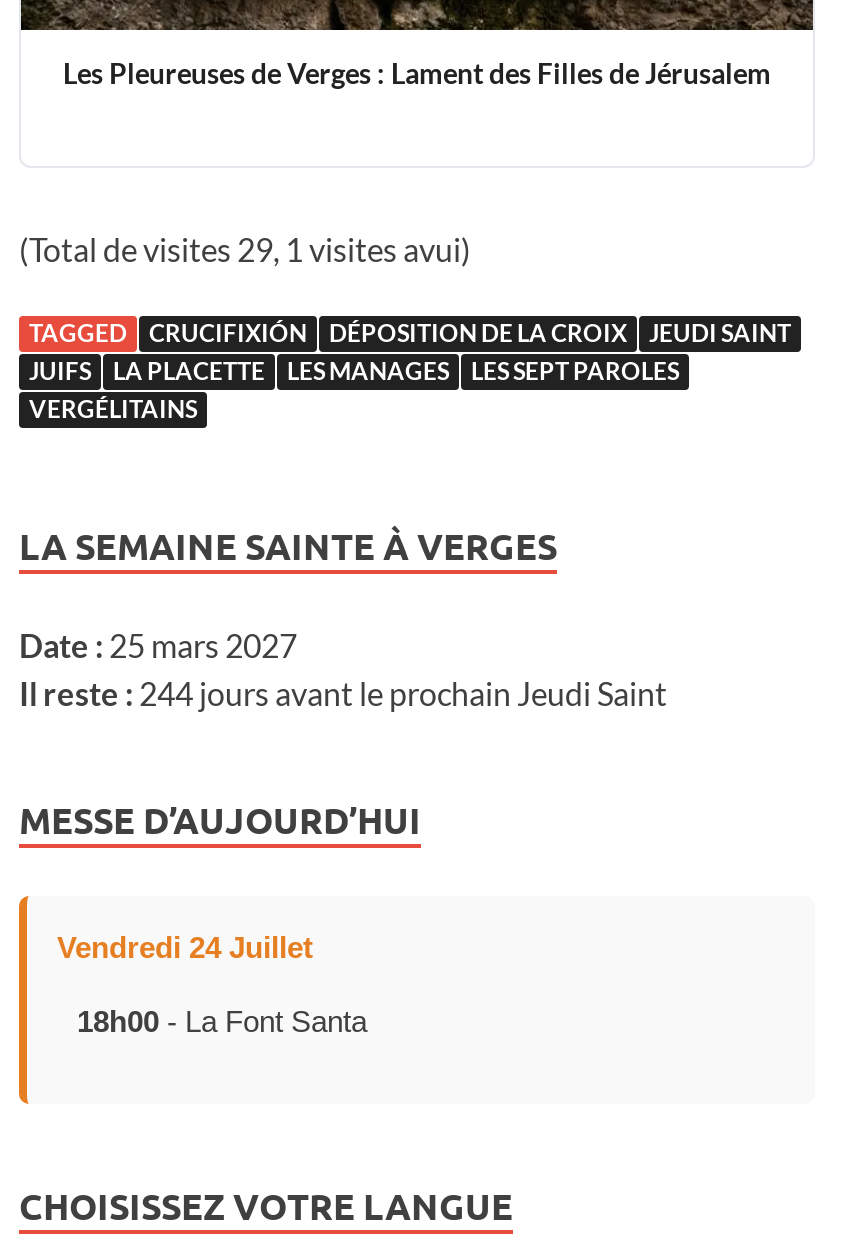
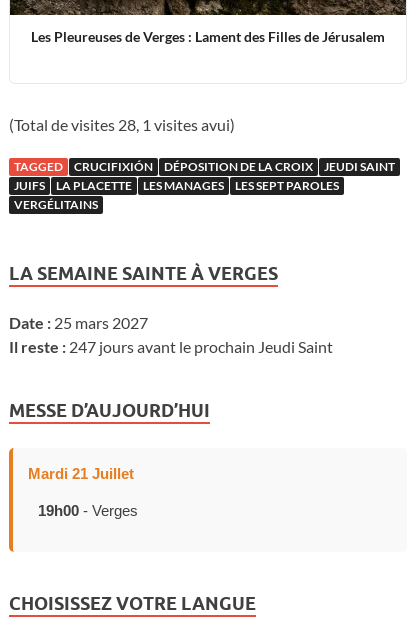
[19,230,471,268] (Total de visites 29, 1 visites avui) -> [9,115,235,134] (Total de visites 28, 1 visites avui)
[19,674,667,712] Il reste : 244 jours avant le prochain Jeudi Saint -> [9,337,333,356] Il reste : 247 jours avant le prochain Jeudi Saint
[57,930,313,964] Vendredi 24 Juillet -> [28,465,134,482] Mardi 21 Juillet
[77,1004,367,1038] 18h00 - La Font Santa -> [38,502,138,519] 19h00 - Verges

